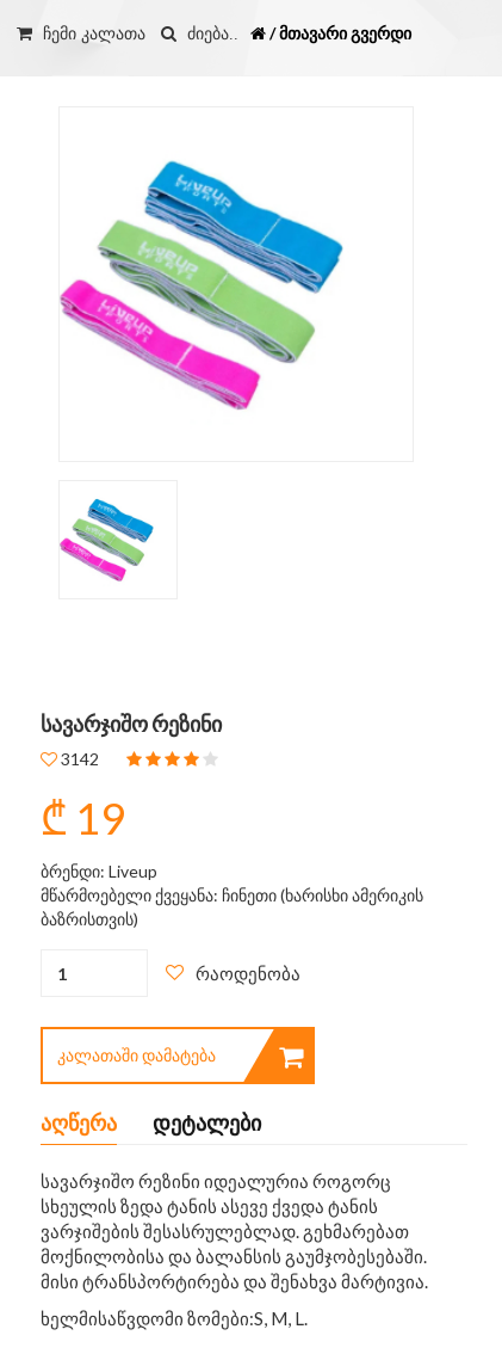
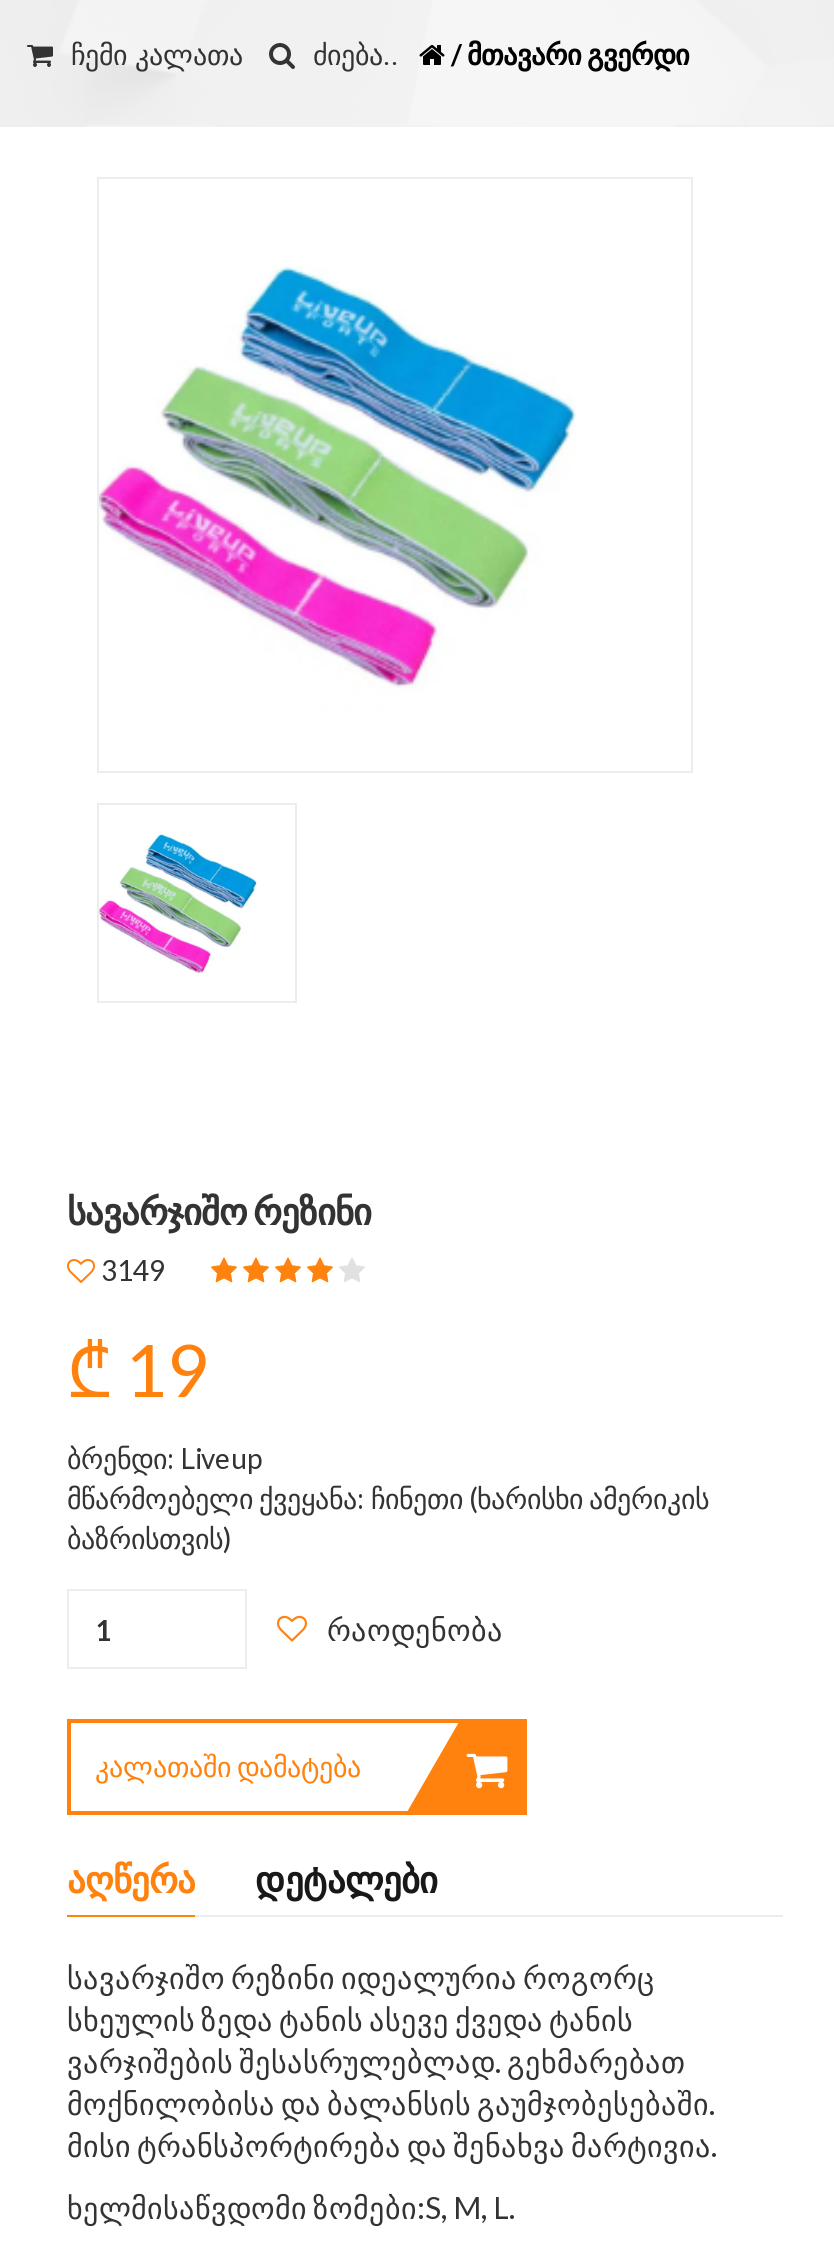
[57,749,103,769] 3142 -> [95,1253,171,1287] 3149

